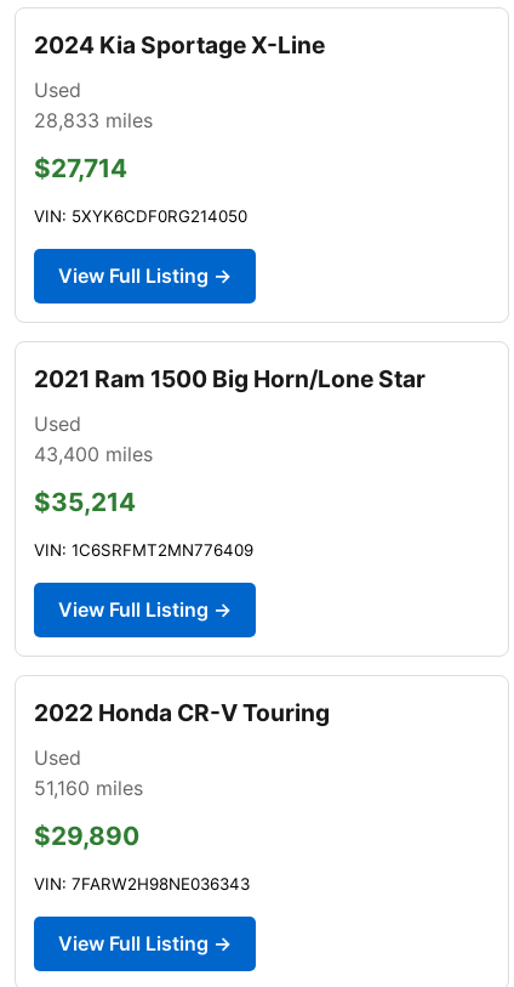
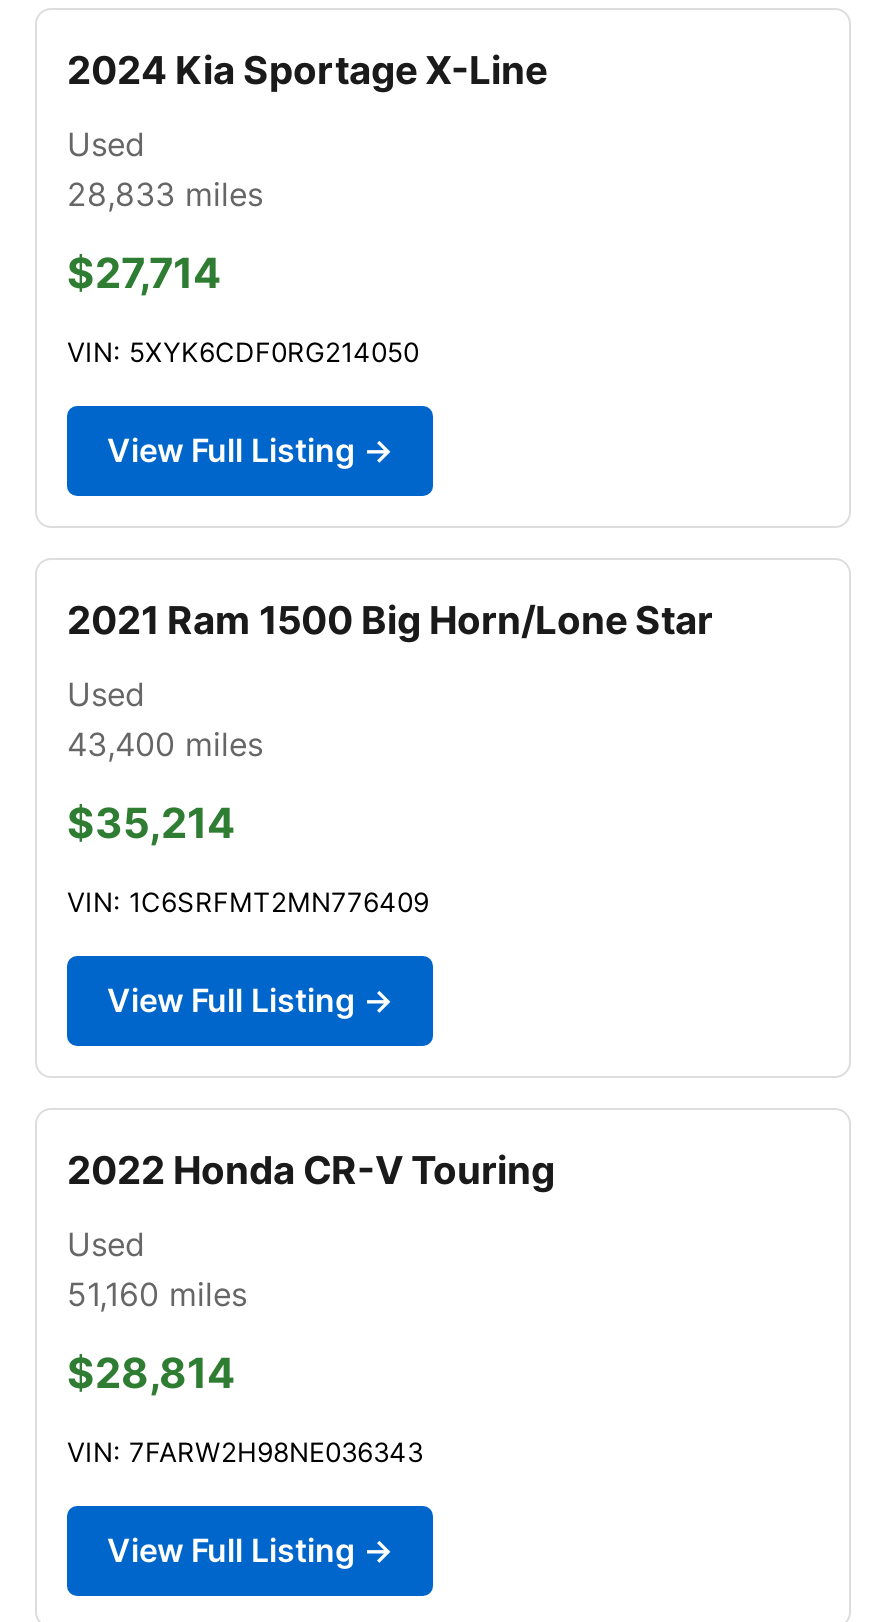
[34,821,139,851] $29,890 -> [67,1348,235,1398] $28,814

